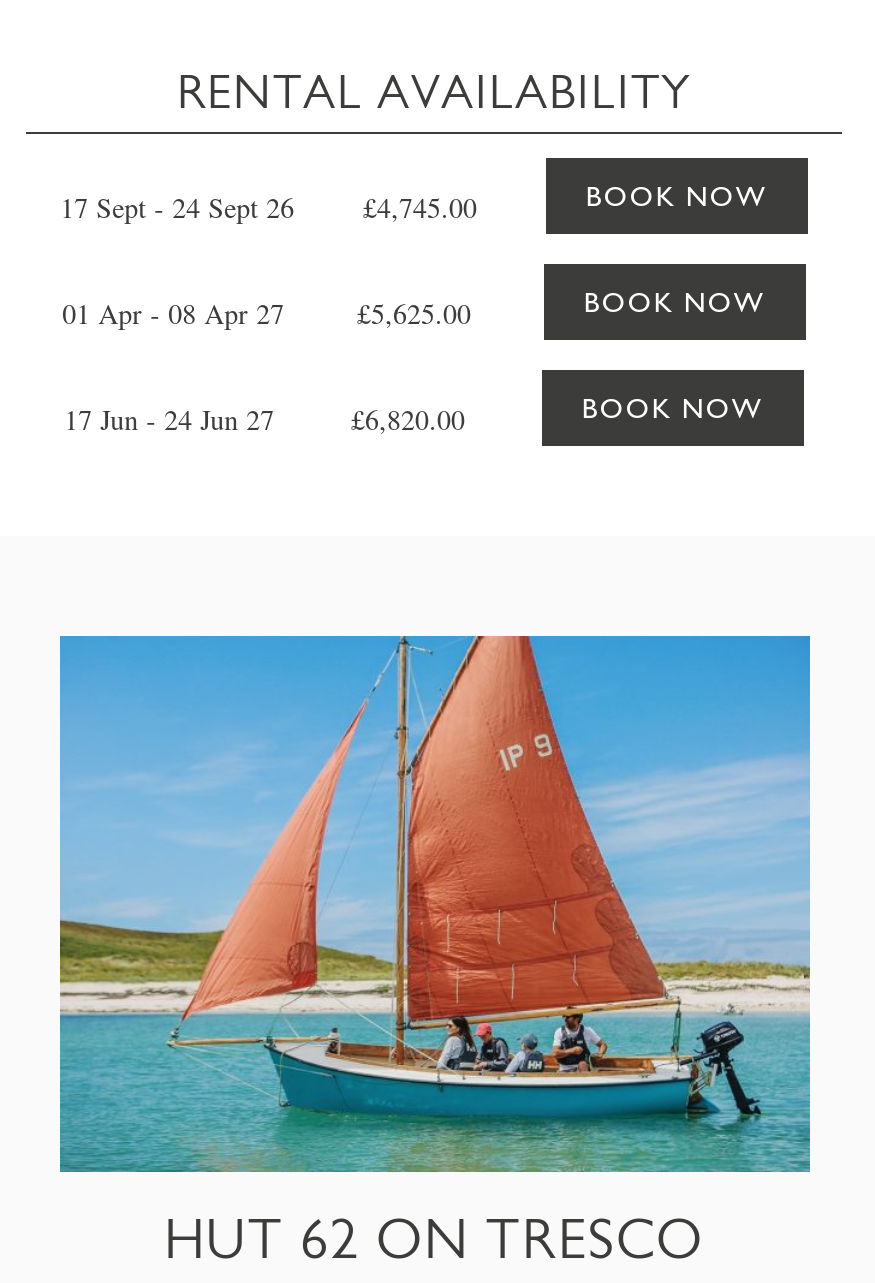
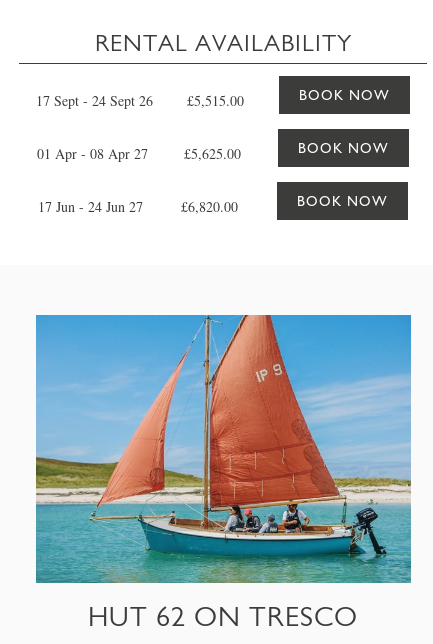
[60,187,477,225] 17 Sept - 24 Sept 26 £4,745.00 -> [36,90,244,109] 17 Sept - 24 Sept 26 £5,515.00

